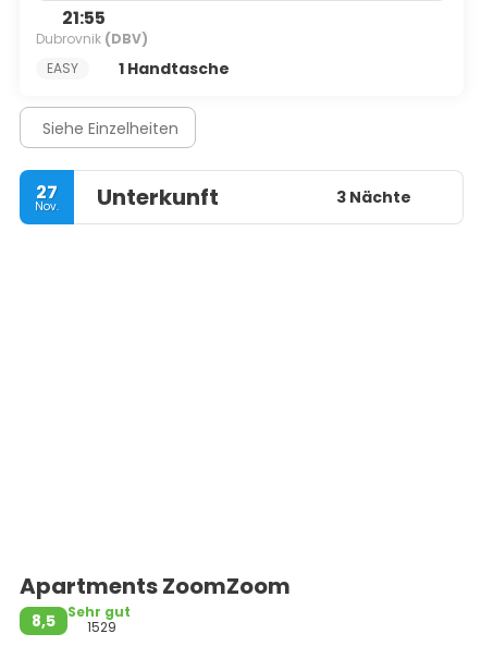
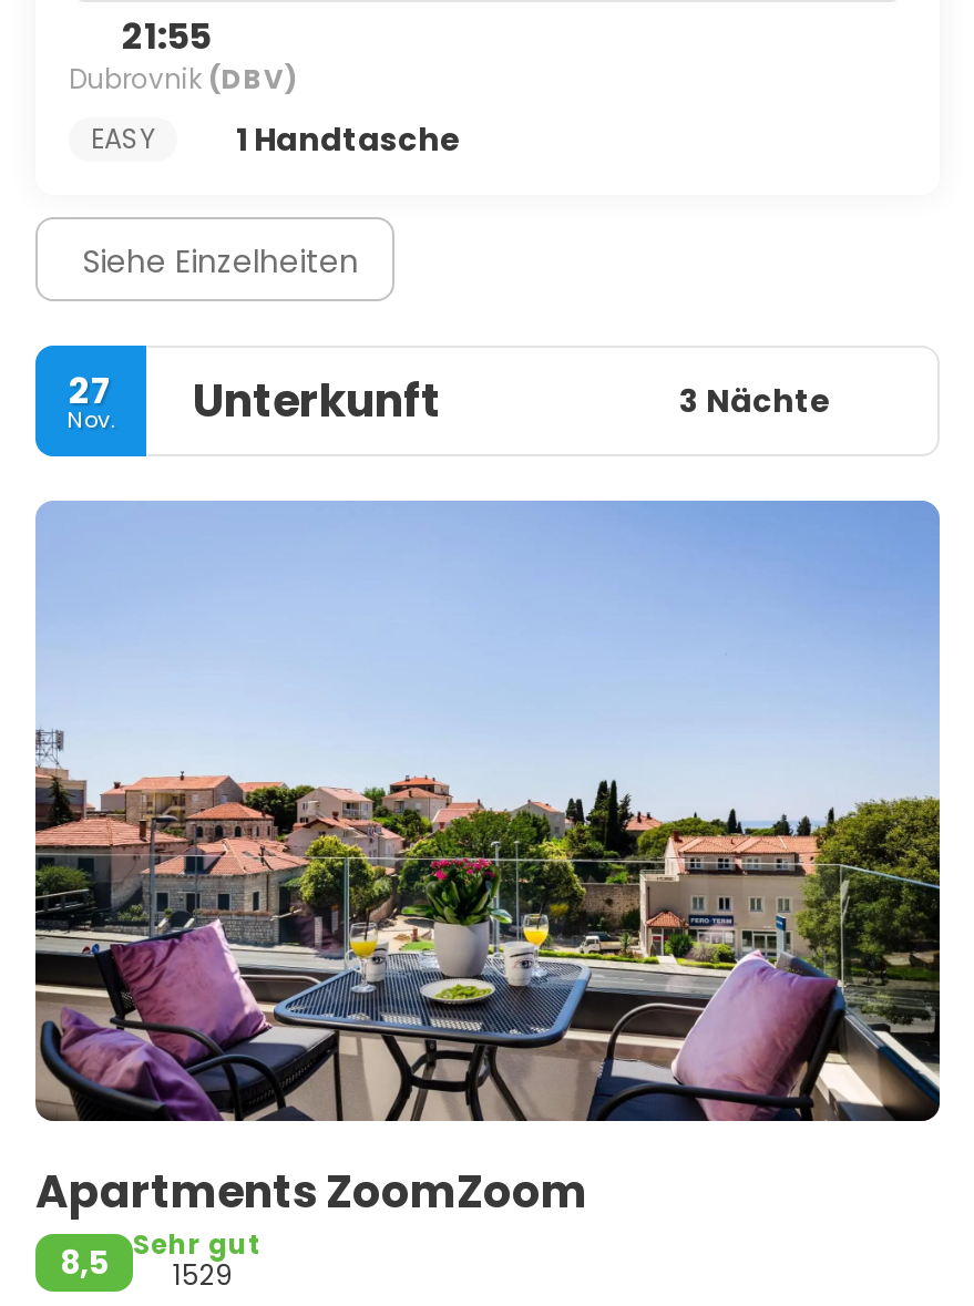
none -> [33,498,942,1123] [image]

